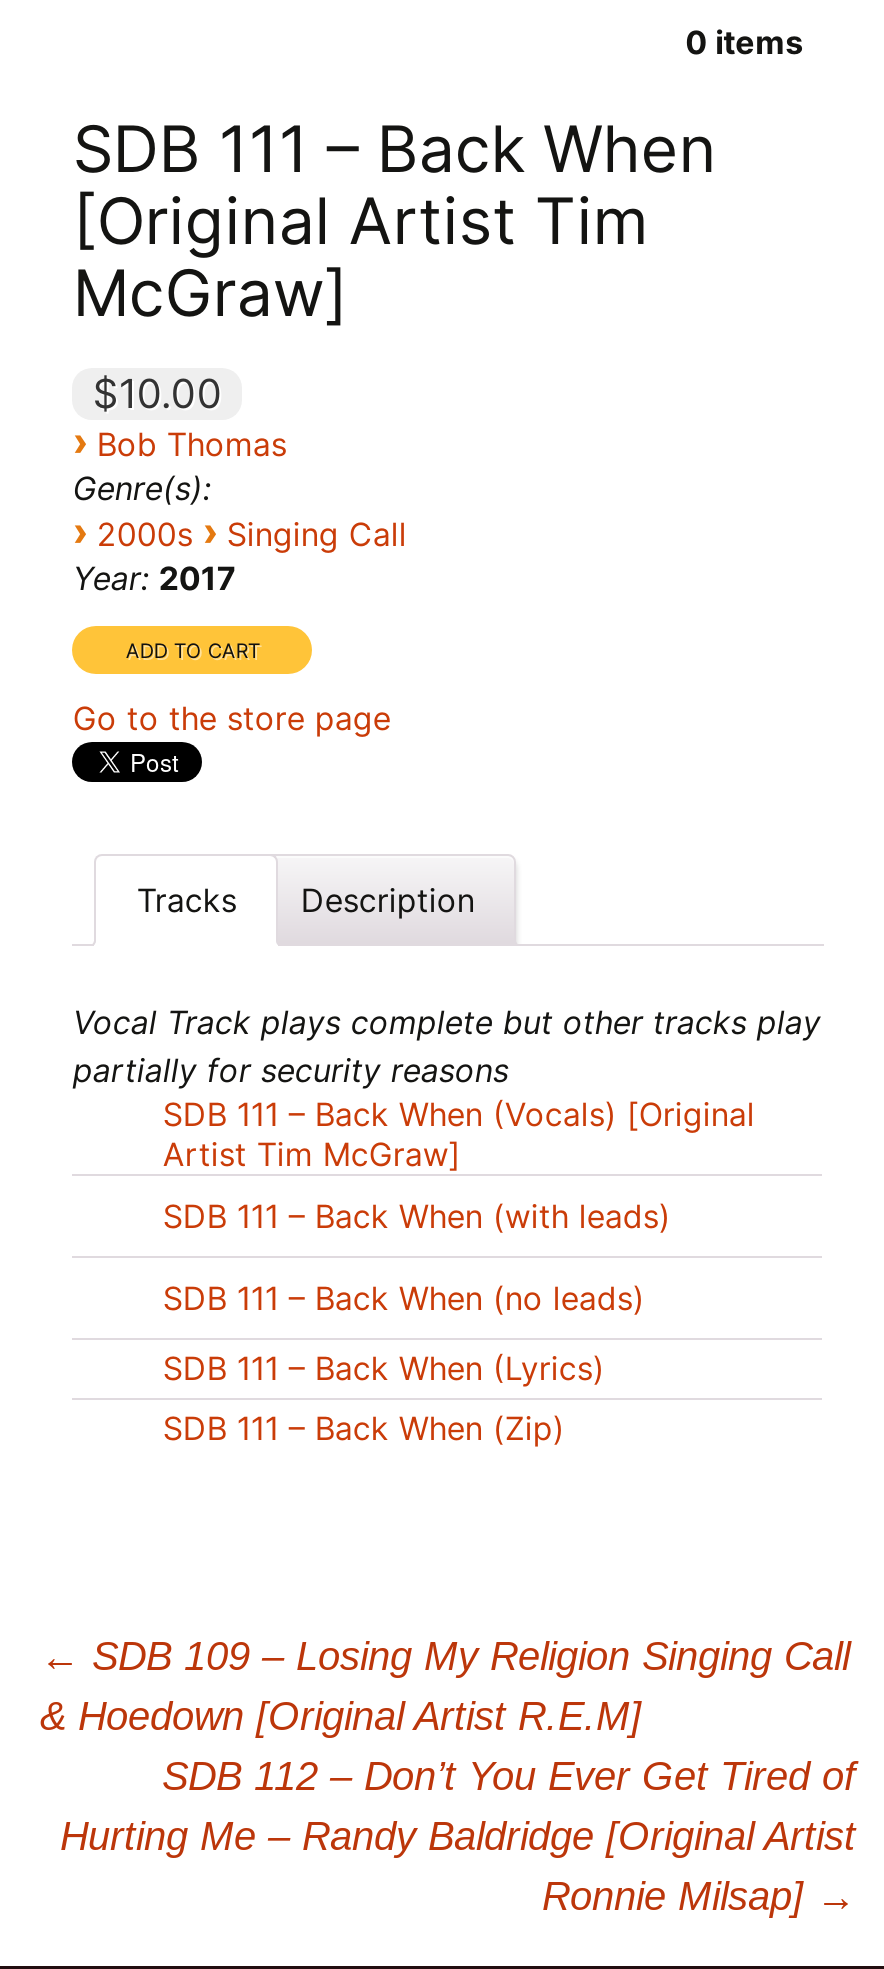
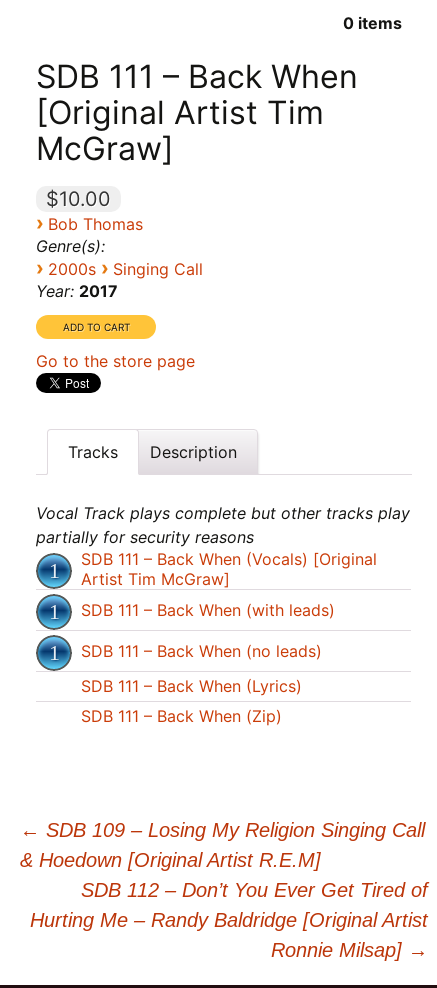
none -> [35,552,73,672] [image]

